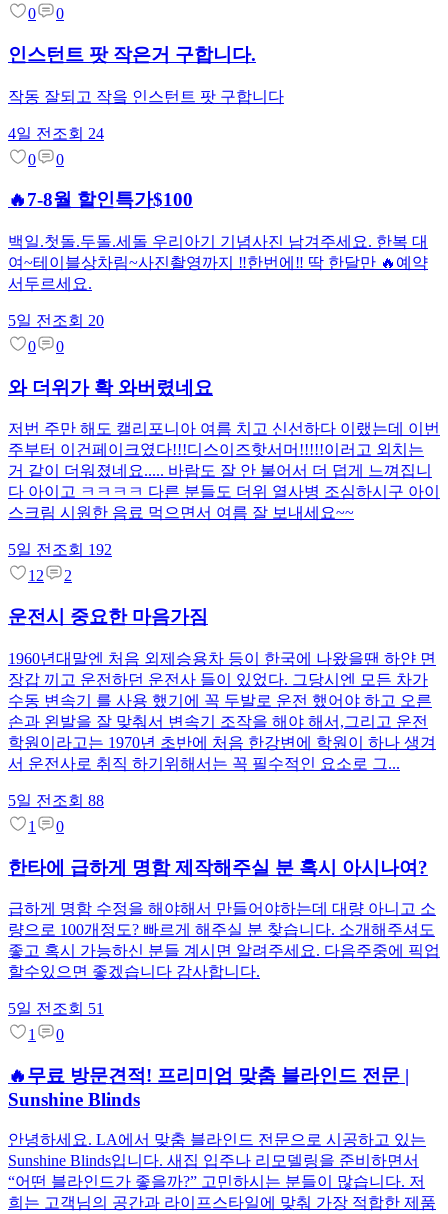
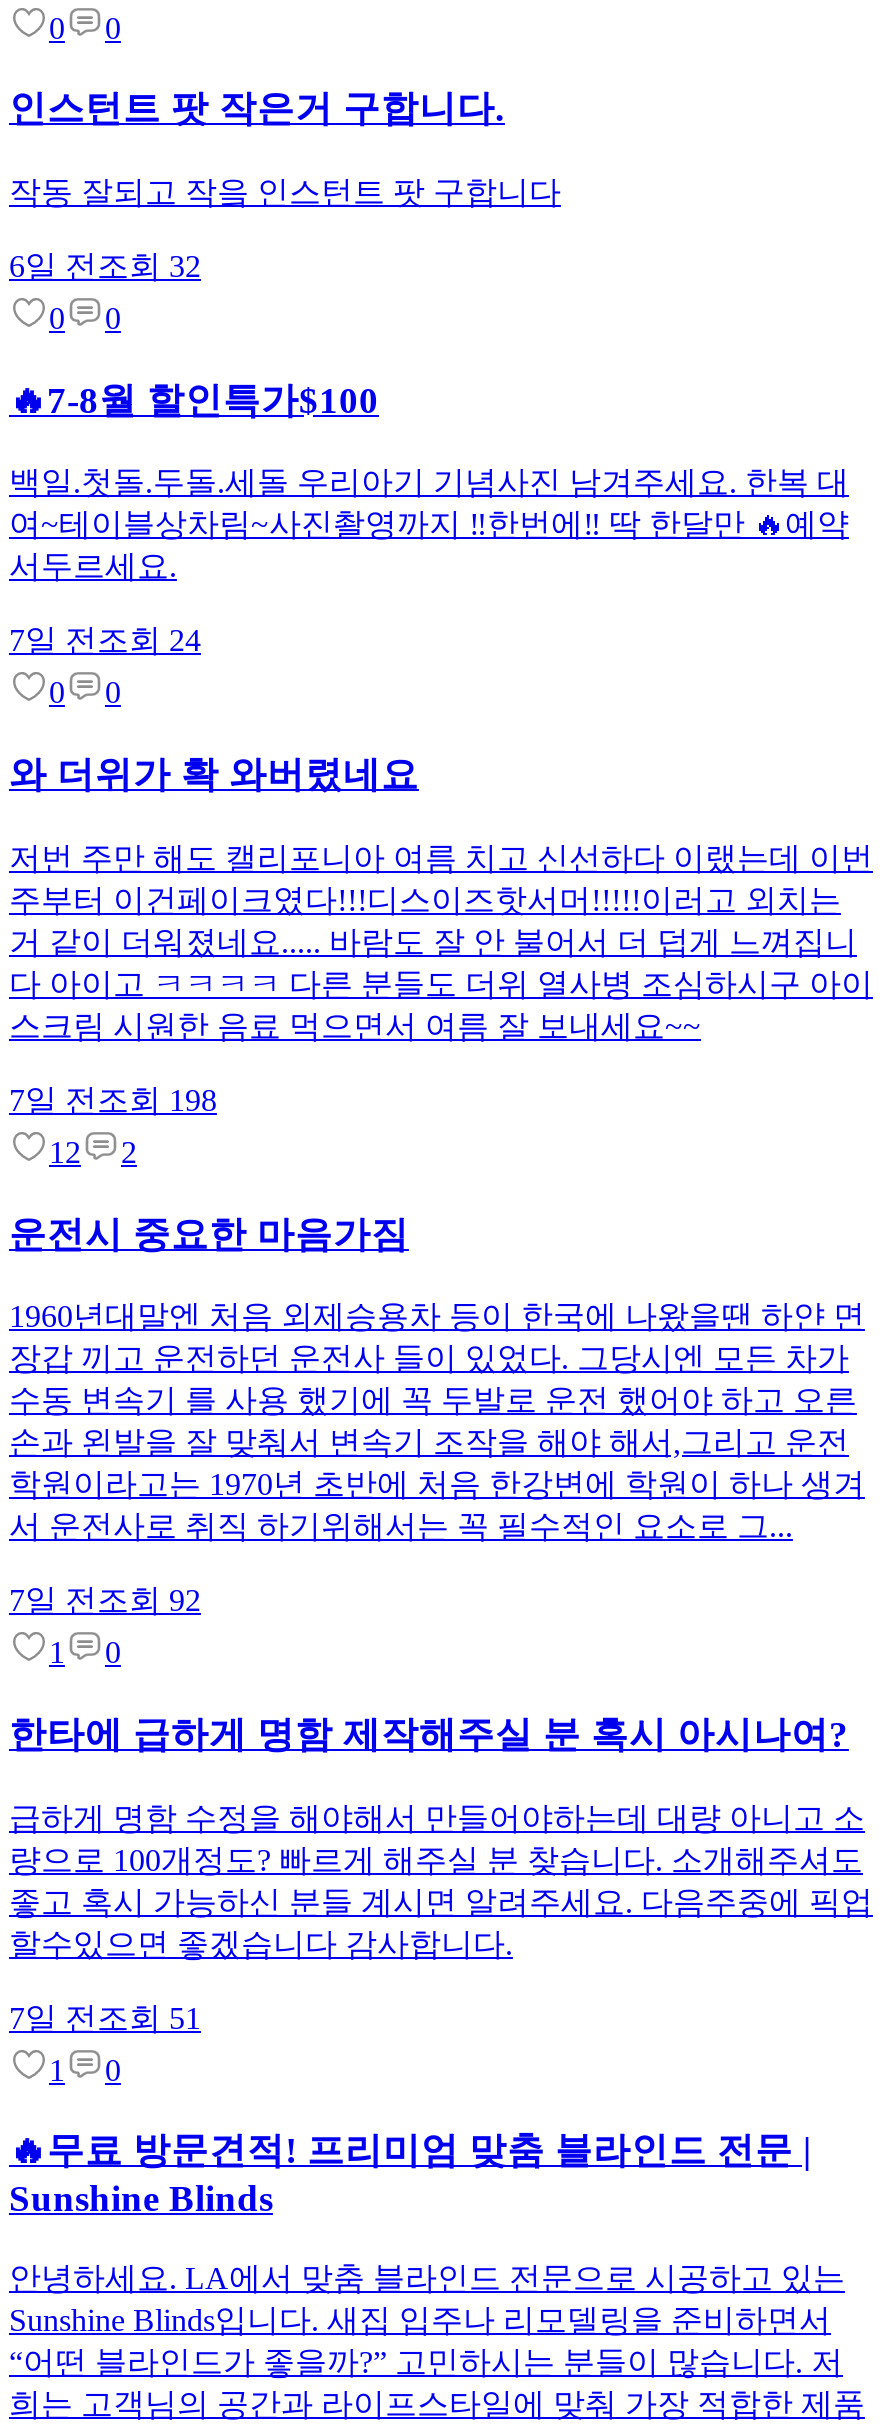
[8,124,104,141] 4일 전 조회 24 -> [9,249,201,283] 6일 전 조회 32
[8,312,104,329] 5일 전 조회 20 -> [9,624,201,658] 7일 전 조회 24
[8,541,112,558] 5일 전 조회 192 -> [9,1083,217,1117] 7일 전 조회 198
[8,792,104,809] 5일 전 조회 88 -> [9,1584,201,1618] 7일 전 조회 92
[8,1000,104,1017] 5일 전 조회 51 -> [9,2000,201,2034] 7일 전 조회 51

